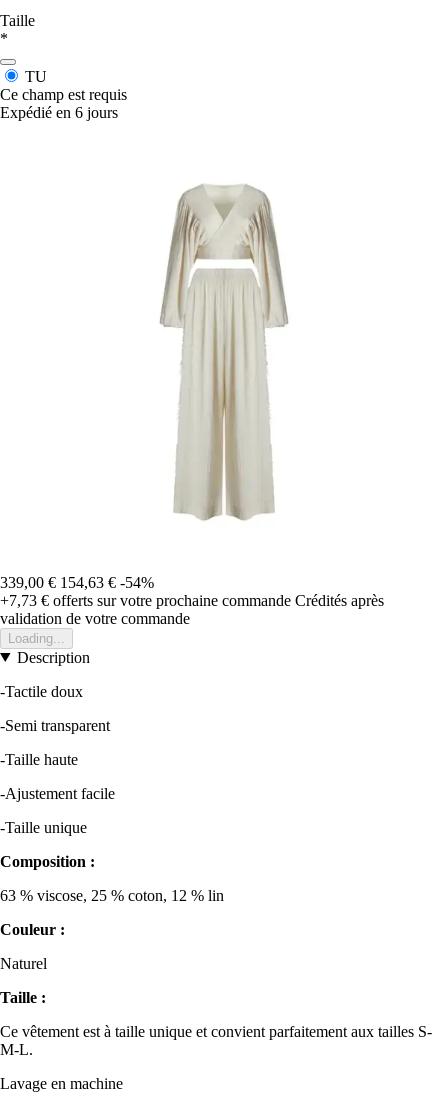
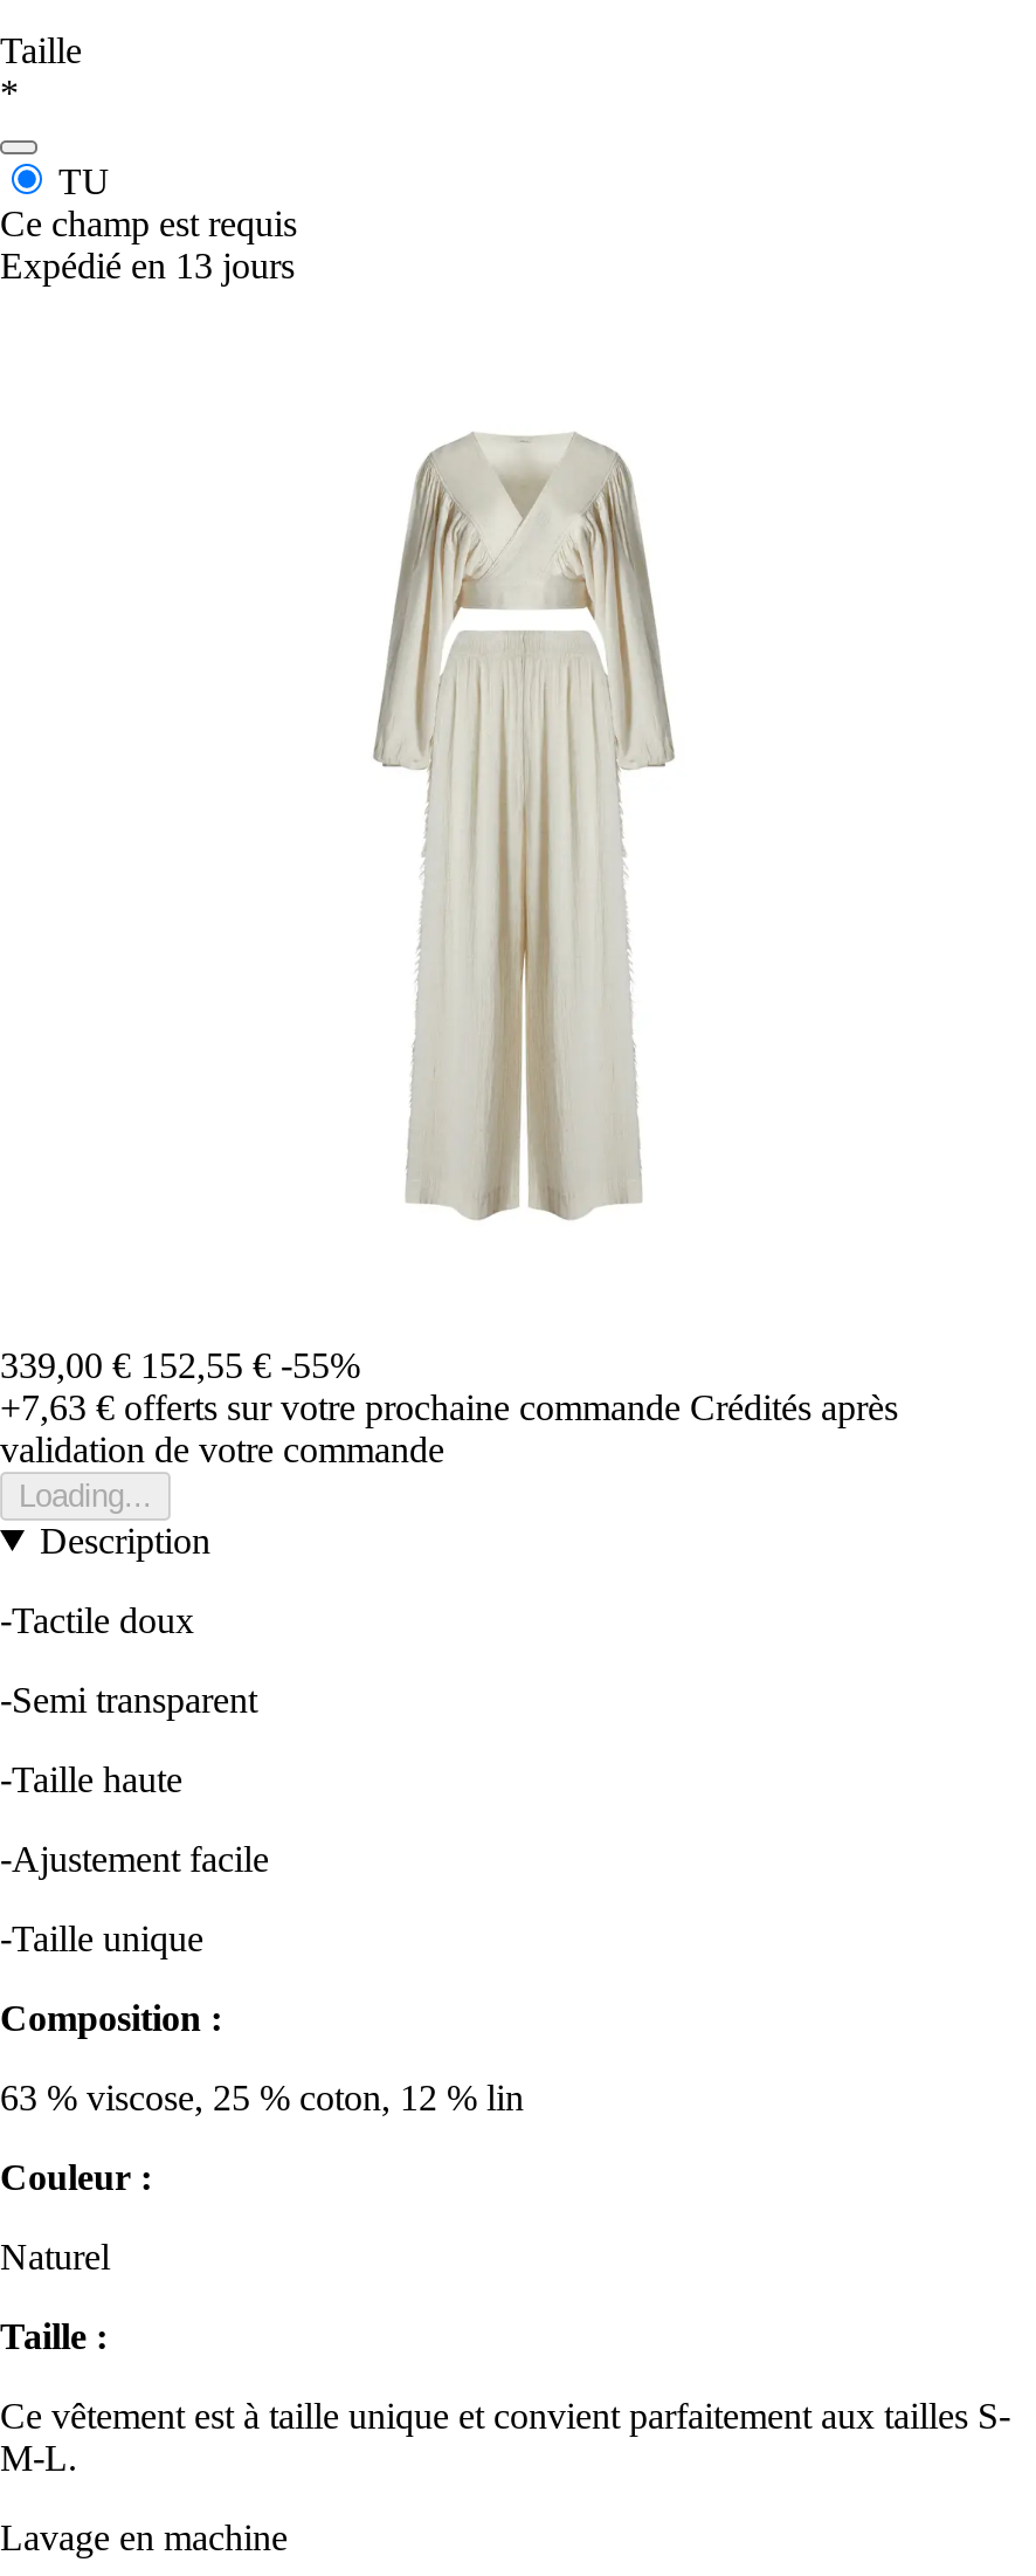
[0,104,118,121] Expédié en 6 jours -> [0,245,295,285] Expédié en 13 jours
[0,574,154,591] 339,00 € 154,63 € -54% -> [0,1345,360,1385] 339,00 € 152,55 € -55%
[0,592,384,609] +7,73 €offerts sur votre prochaine commande Crédités après -> [0,1387,898,1427] +7,63 €offerts sur votre prochaine commande Crédités après

